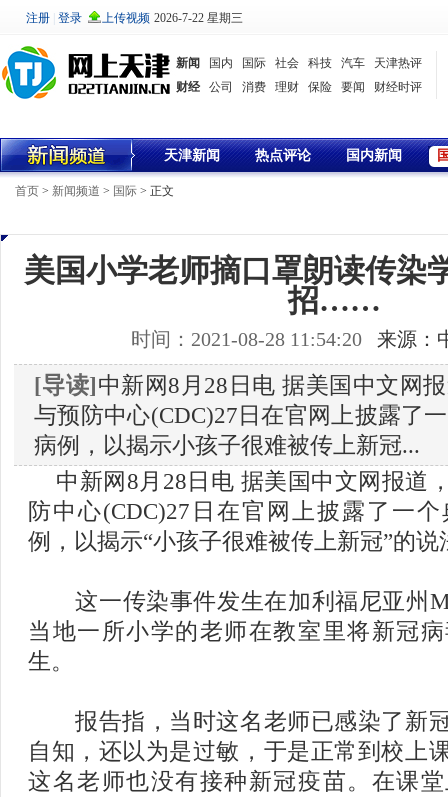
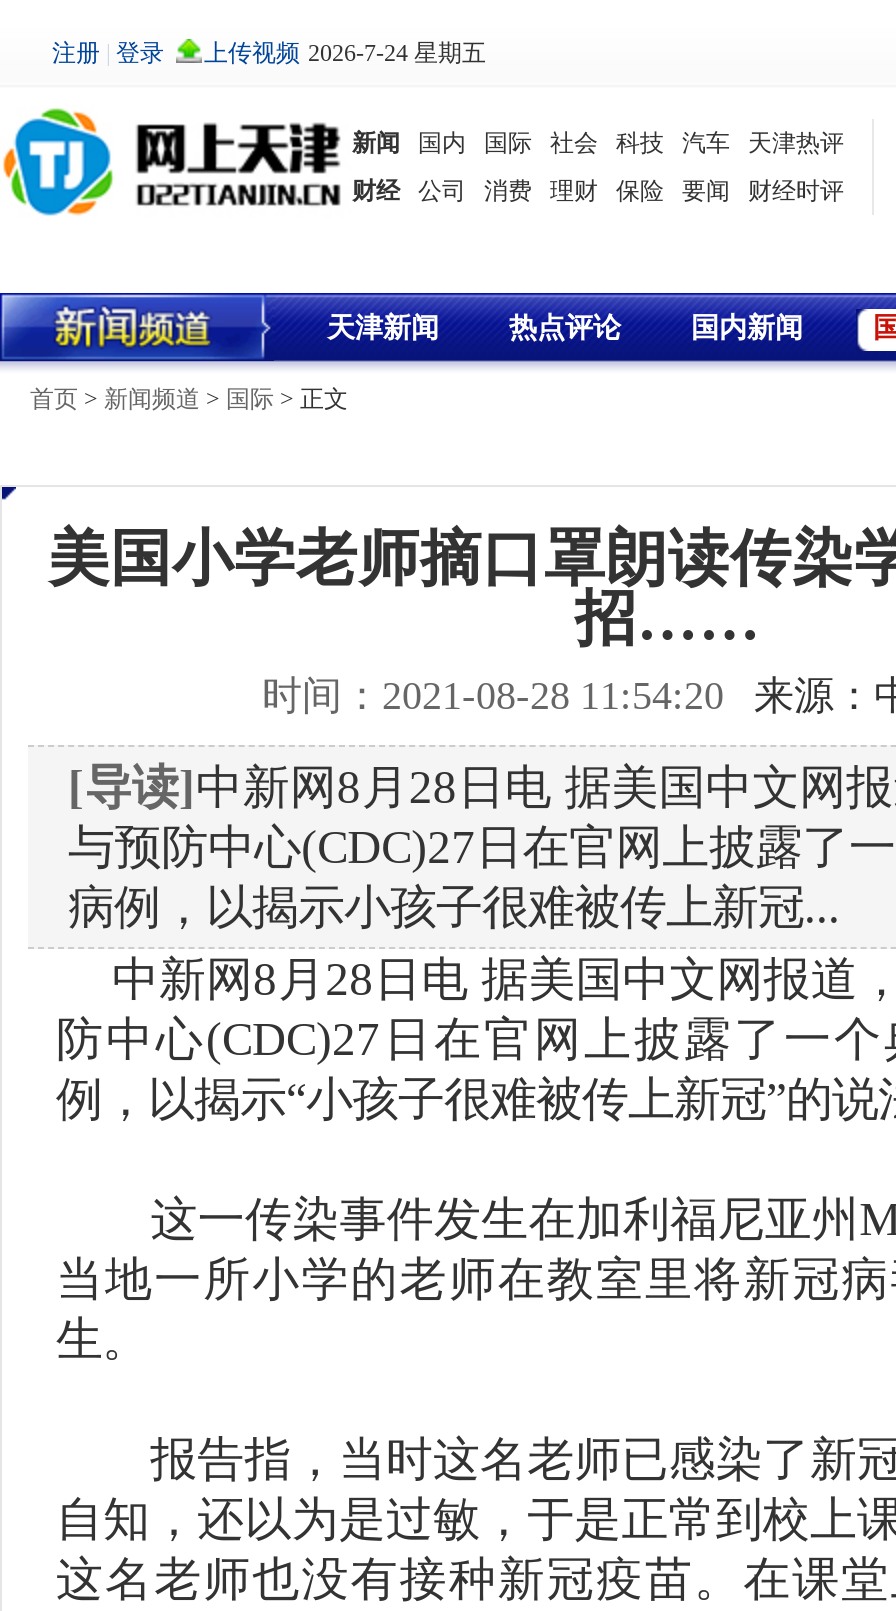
[154,11,243,25] 2026-7-22 星期三 -> [308,39,486,67] 2026-7-24 星期五

